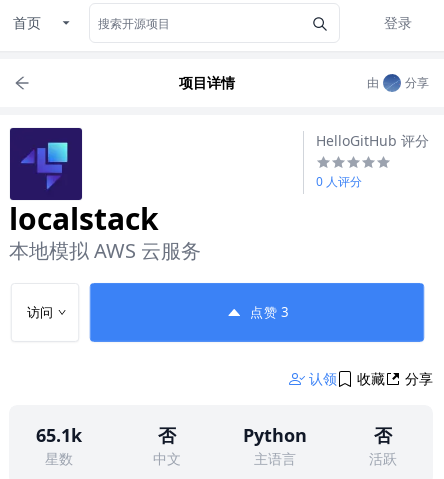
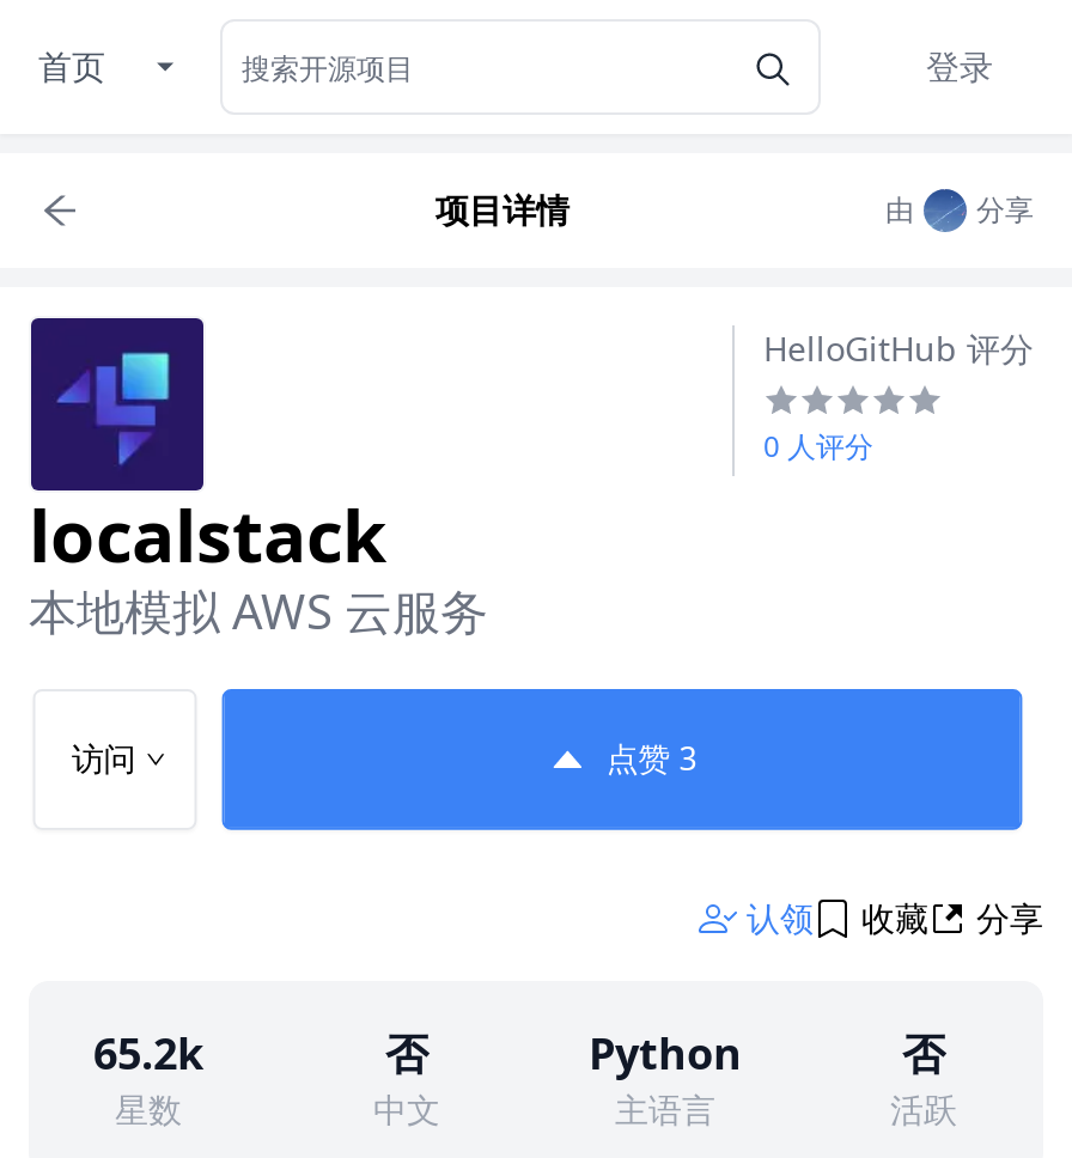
[36,423,82,447] 65.1k -> [93,1024,203,1081] 65.2k

